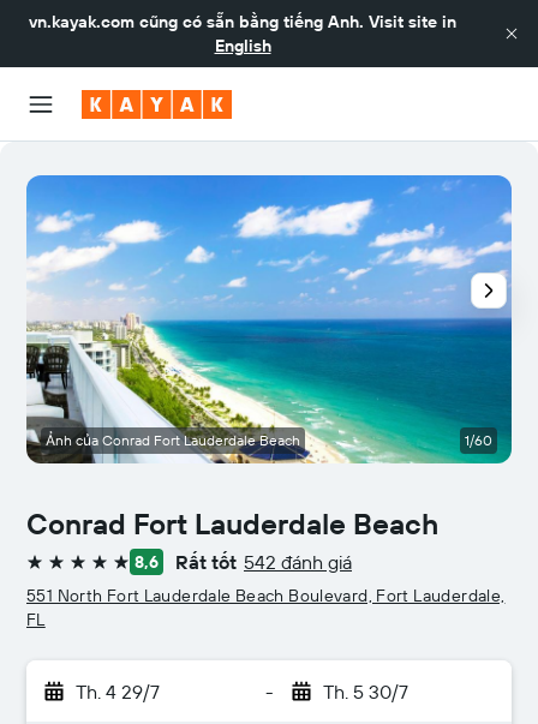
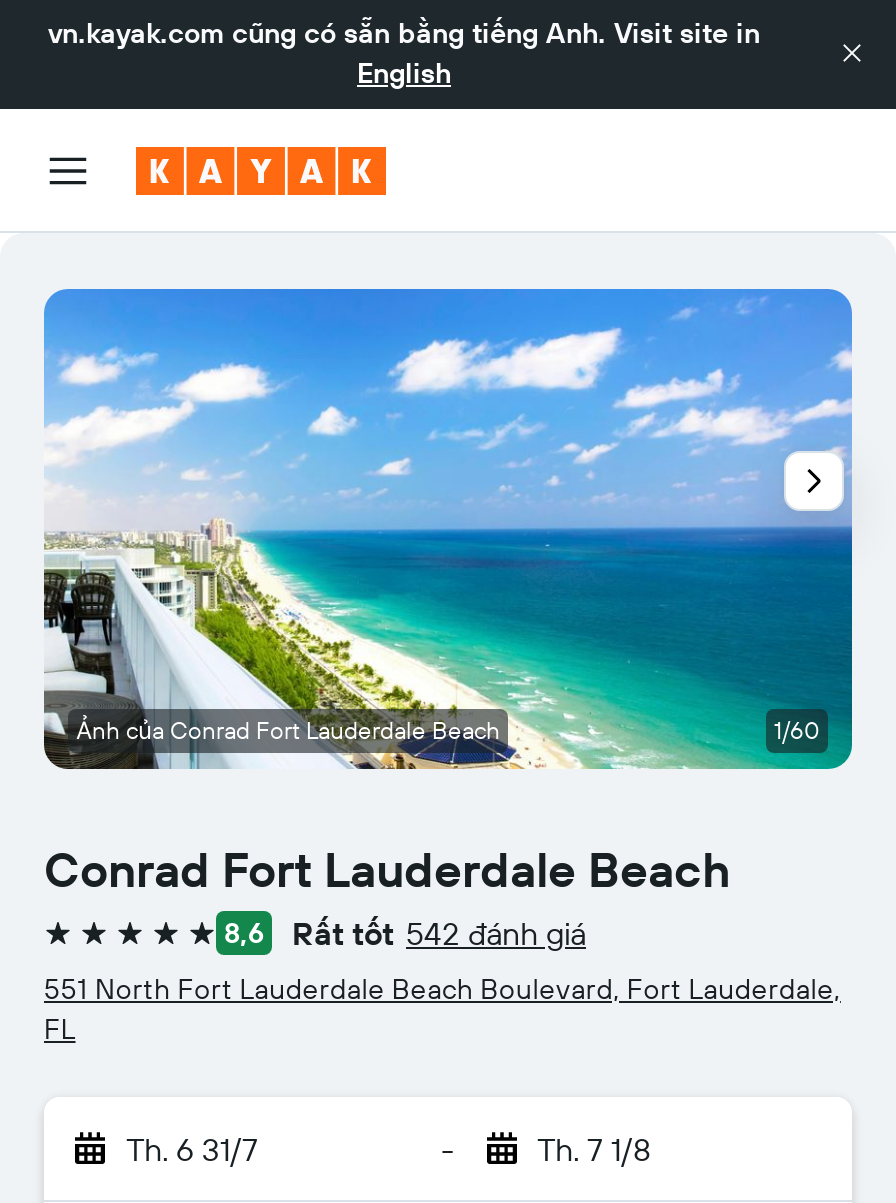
[76,680,160,704] Th. 4 29/7 -> [126,1129,258,1169] Th. 6 31/7
[322,680,408,704] Th. 5 30/7 -> [537,1129,651,1169] Th. 7 1/8

